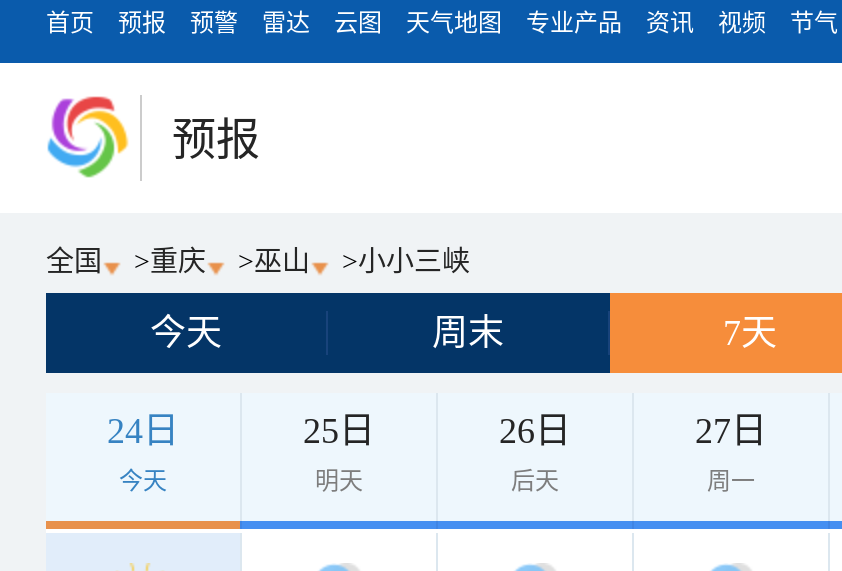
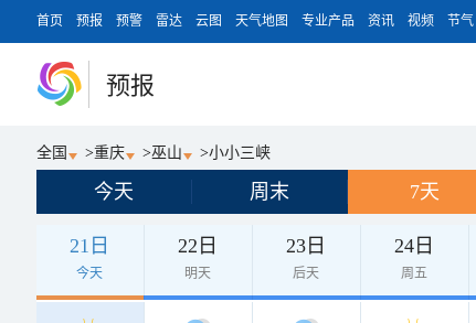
[107,411,179,451] 24日 -> [70,235,110,257] 21日
[303,411,375,451] 25日 -> [178,235,218,257] 22日
[499,411,571,451] 26日 -> [287,235,326,257] 23日
[695,411,767,451] 27日 -> [395,235,435,257] 24日
[707,467,755,495] 周一 -> [401,266,428,281] 周五

